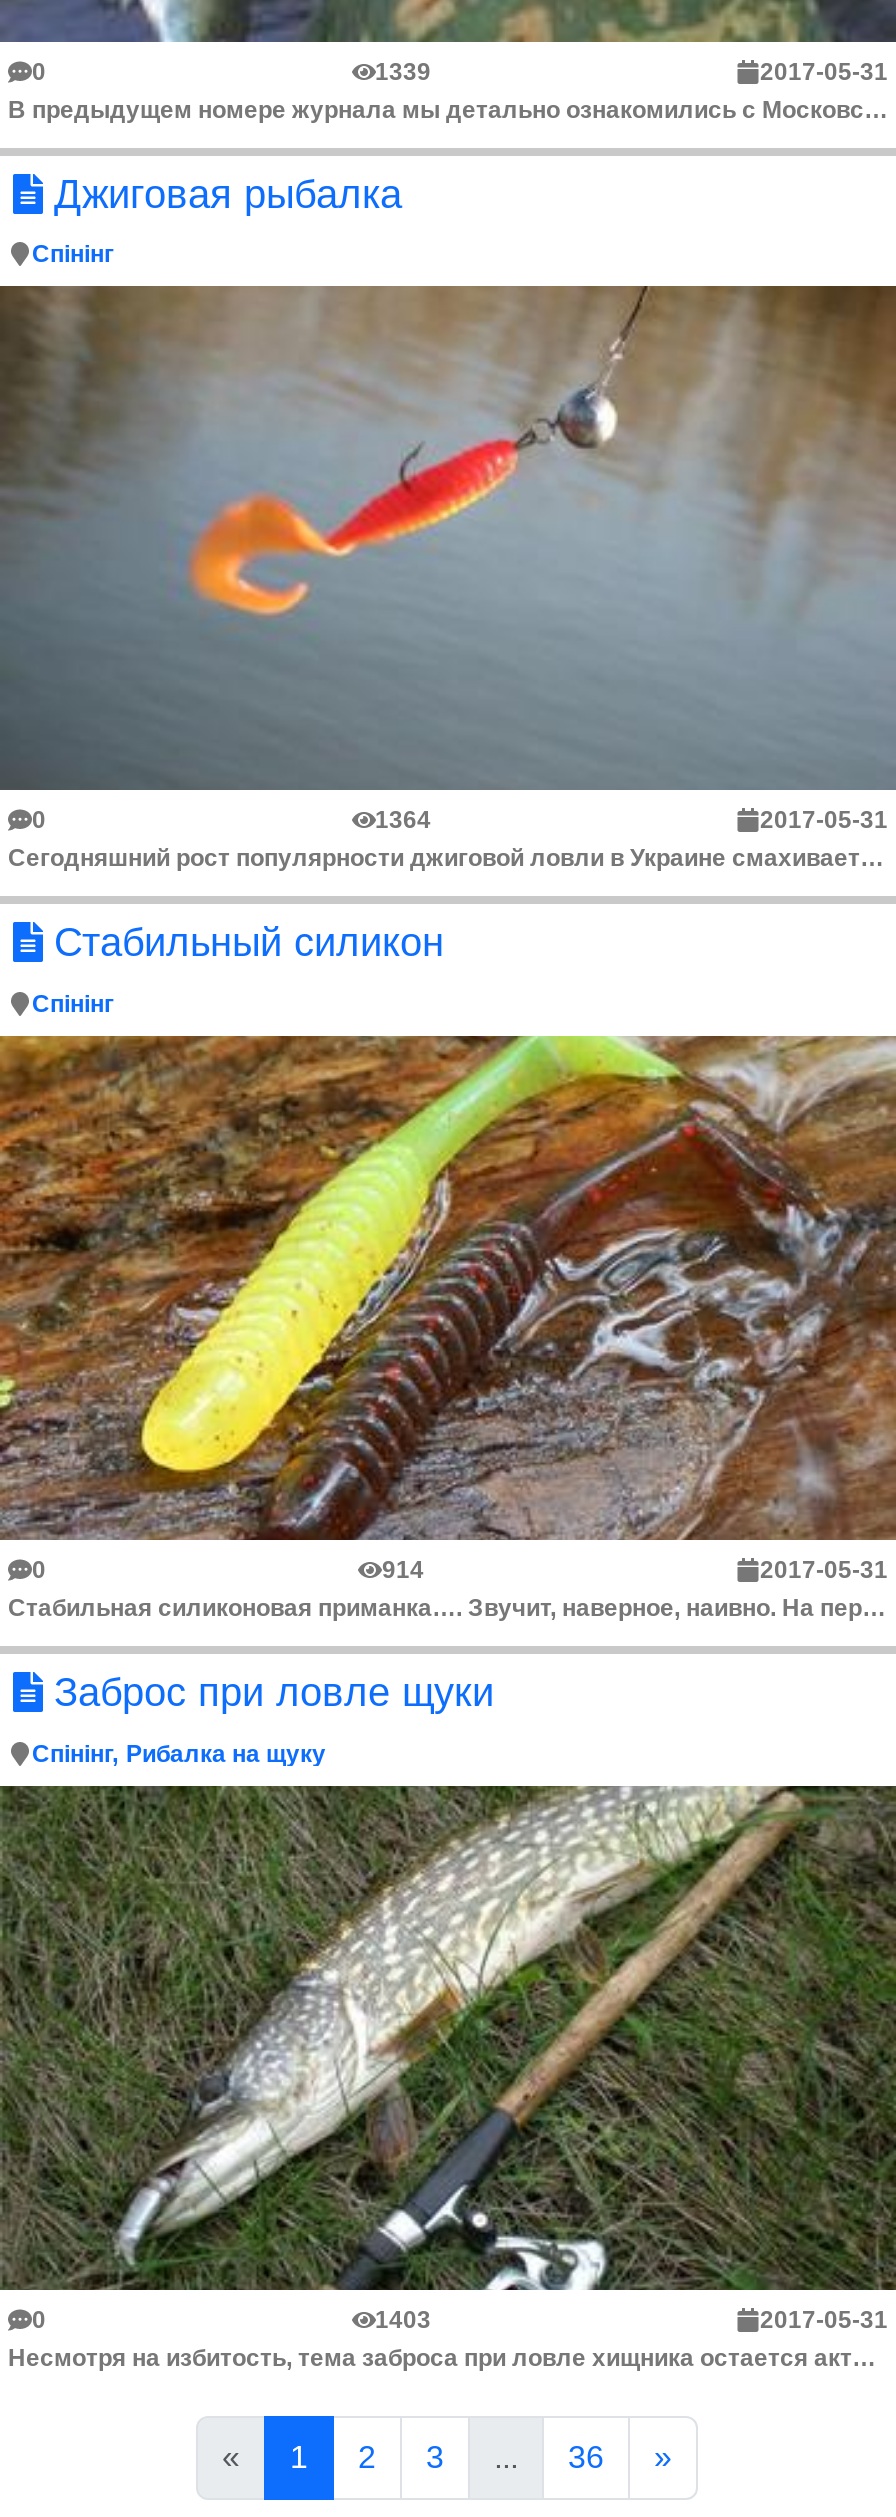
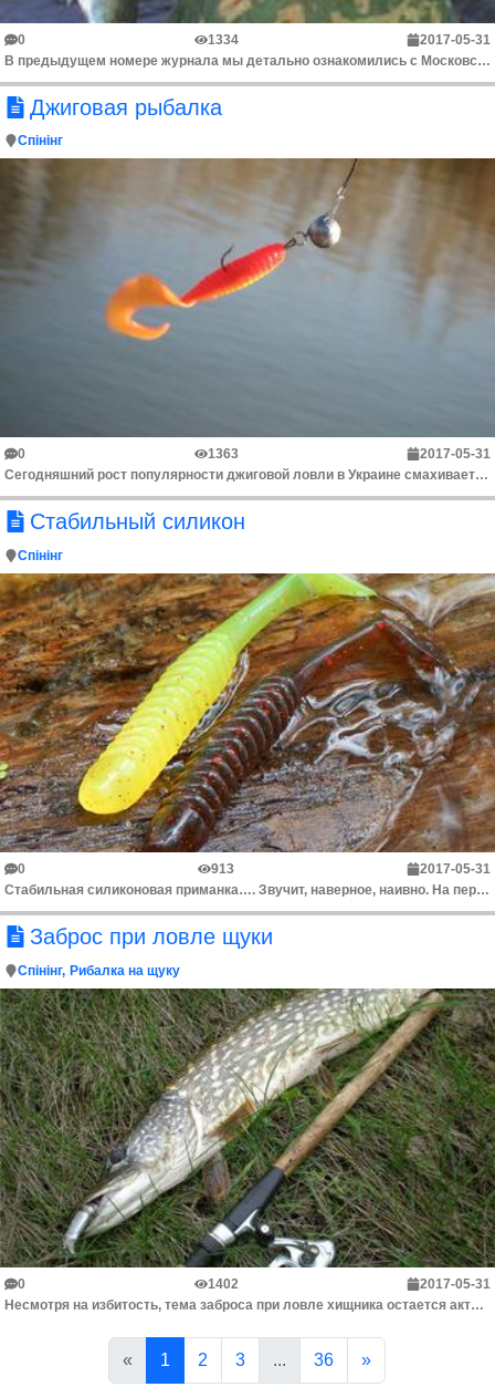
[375,57,431,85] 1339 -> [207,32,238,47] 1334
[375,807,431,835] 1364 -> [207,447,238,462] 1363
[382,1557,424,1585] 914 -> [211,862,234,877] 913
[375,2306,431,2334] 1403 -> [207,1276,238,1292] 1402

